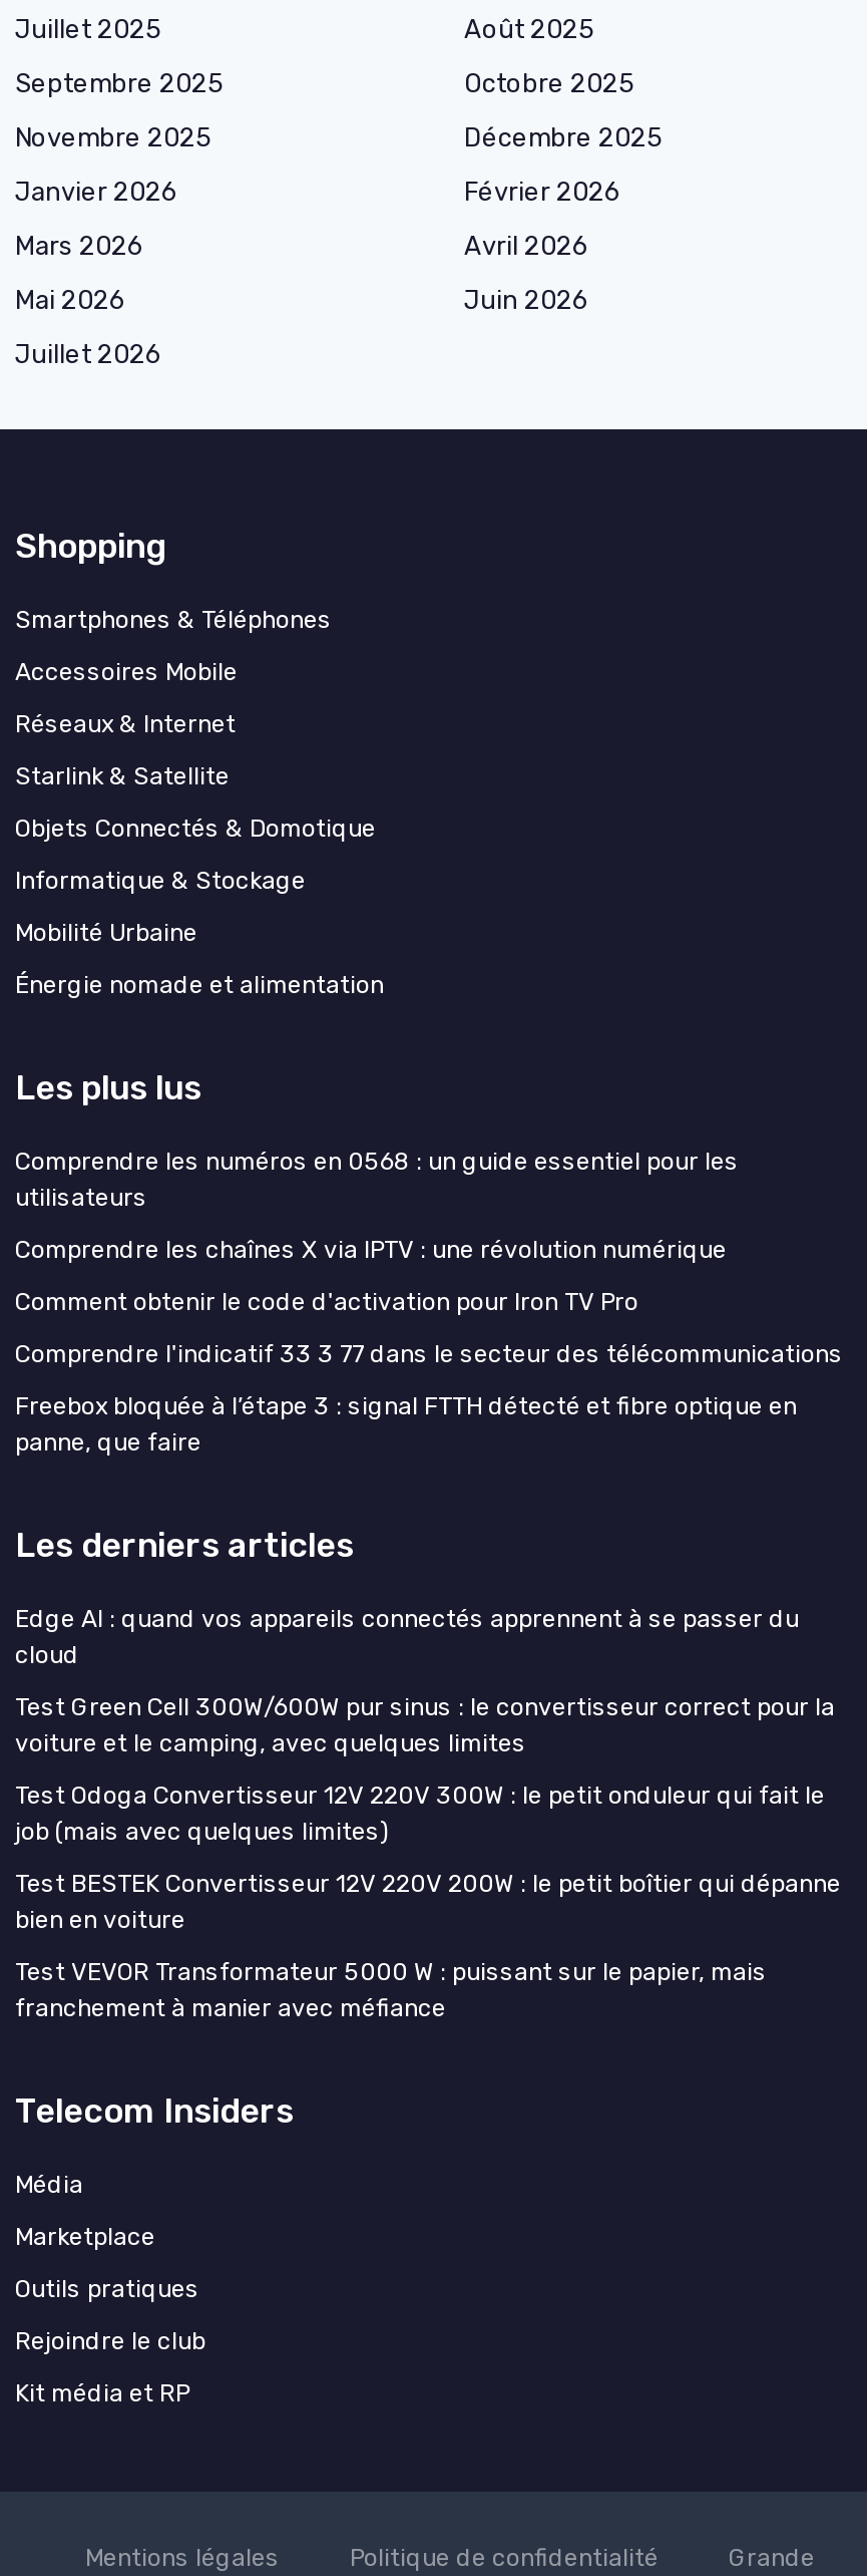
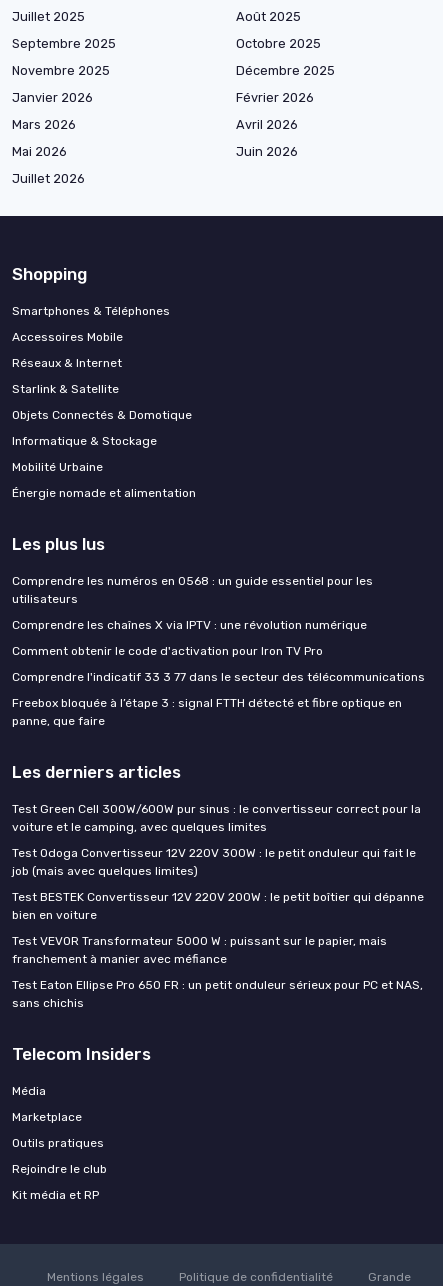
[15,1605,799,1669] Edge AI : quand vos appareils connectés apprennent à se passer du | cloud -> none
moved [15,1693,841,2022] -> [12,802,424,966]: Test Green Cell 300W/600W pur sinus : le convertisseur correct pour la | voiture et le camping, avec quelques limites | Test Odoga Convertisseur 12V 220V 300W : le petit onduleur qui fait le | job (mais avec quelques limites) | Test BESTEK Convertisseur 12V 220V 200W : le petit boîtier qui dépanne | bien en voiture | Test VEVOR Transformateur 5000 W : puissant sur le papier, mais | franchement à manier avec méfiance
none -> [12,978,423,1010] Test Eaton Ellipse Pro 650 FR : un petit onduleur sérieux pour PC et NAS, | sans chichis

